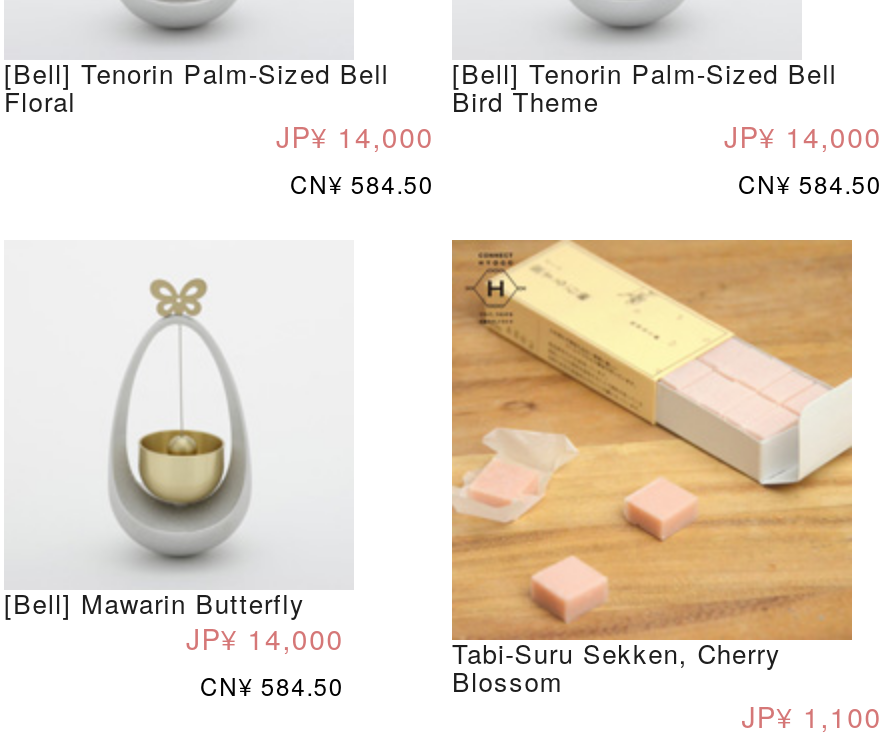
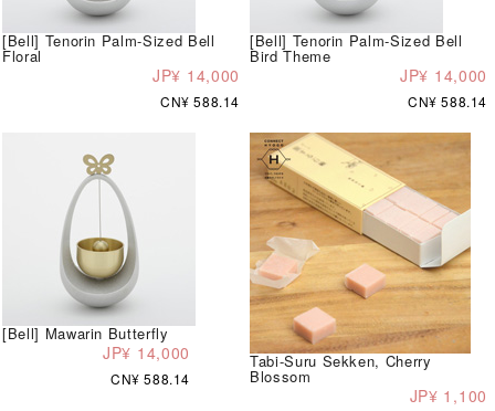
[290,165,434,199] CN¥ 584.50 -> [160,91,240,110] CN¥ 588.14
[738,165,882,199] CN¥ 584.50 -> [408,91,487,110] CN¥ 588.14
[200,667,344,701] CN¥ 584.50 -> [110,369,190,387] CN¥ 588.14

